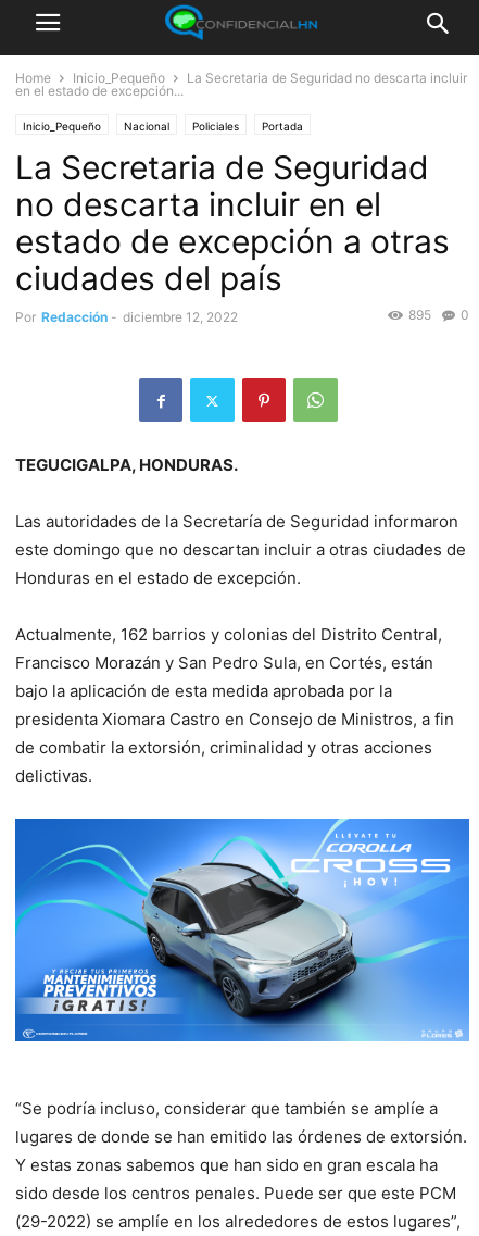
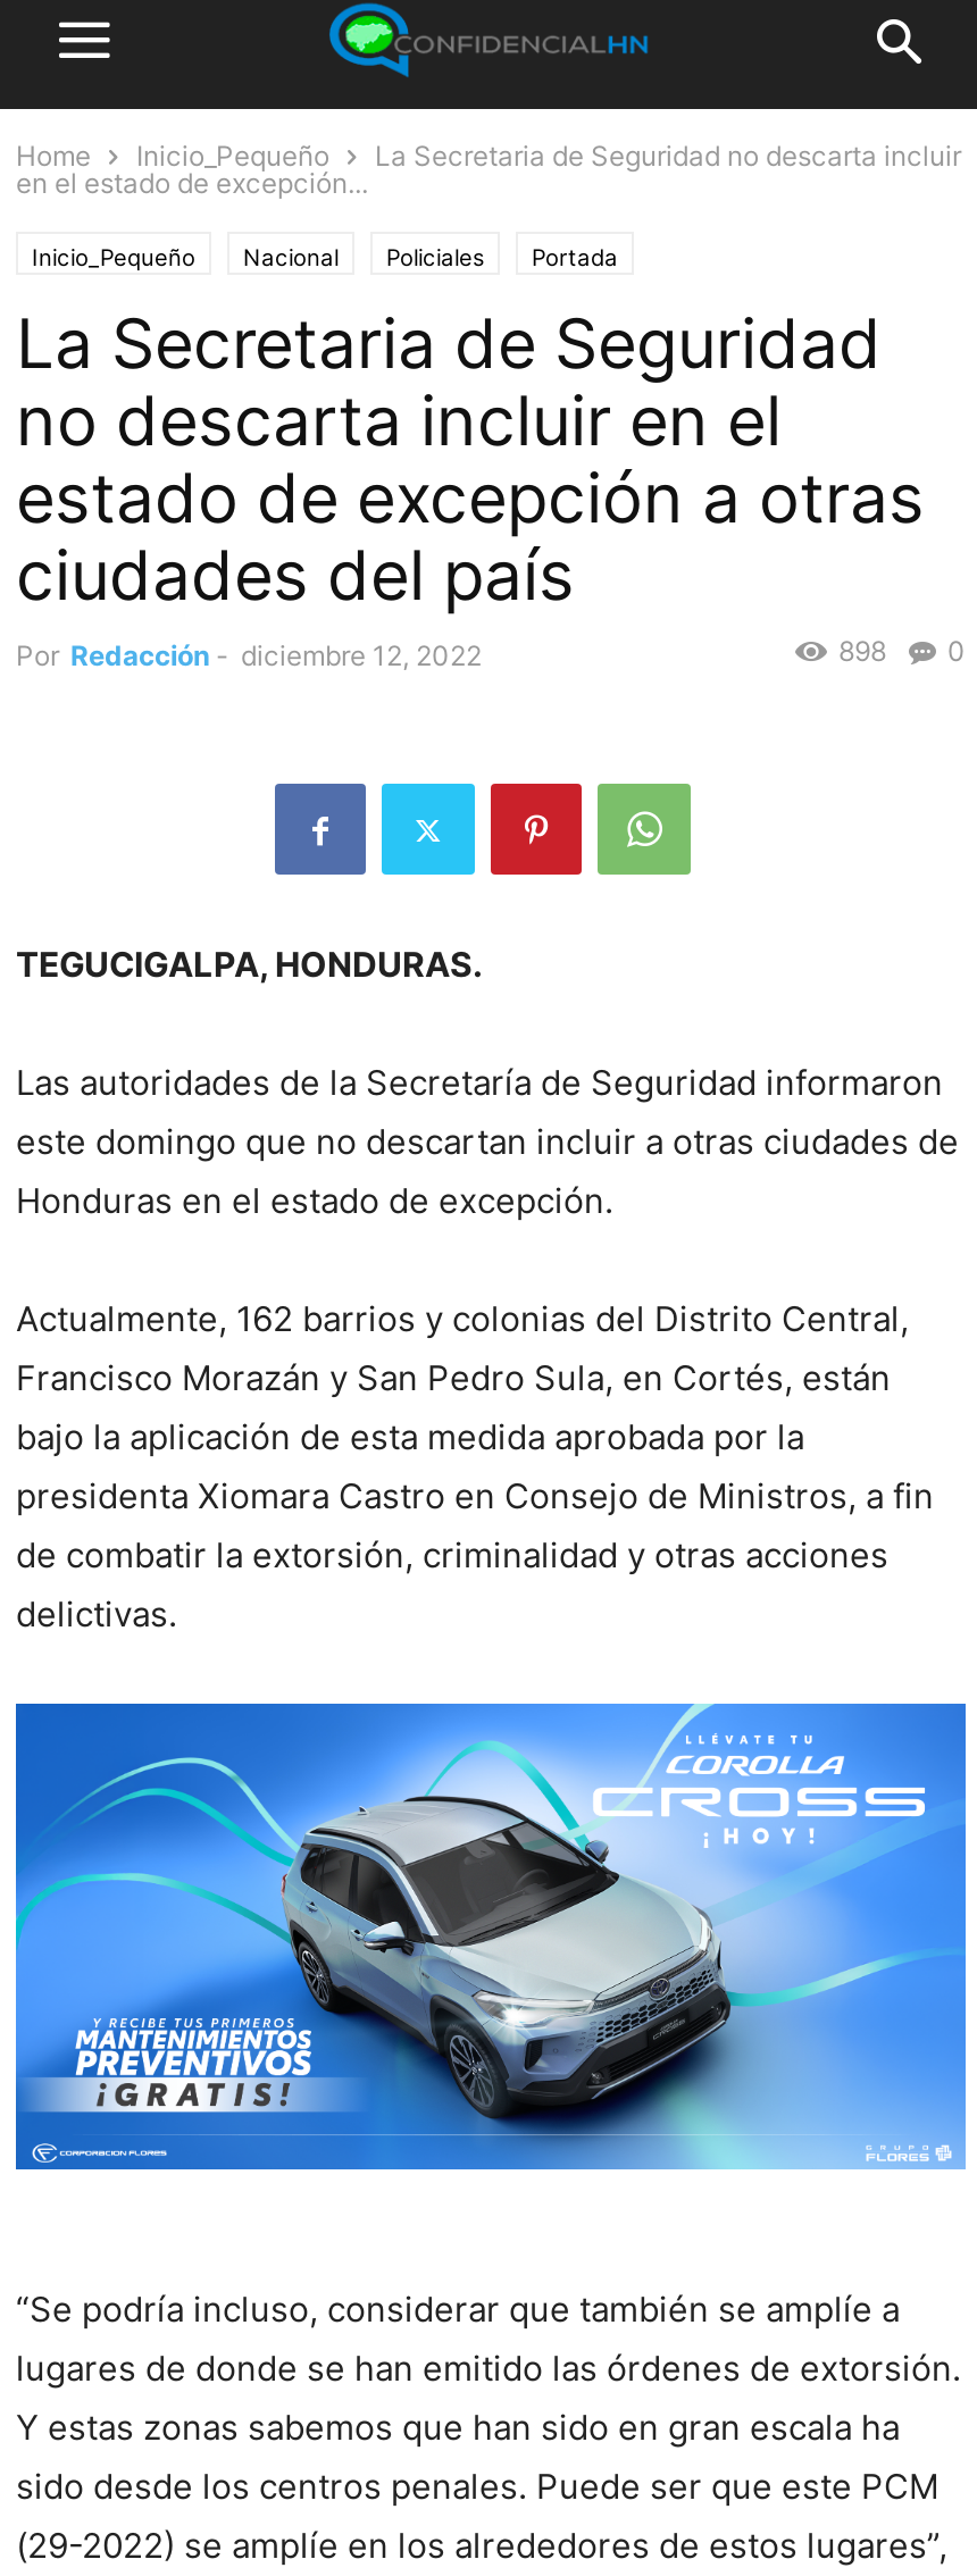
[408,307,469,323] 895 0 -> [838,634,966,668] 898 0

